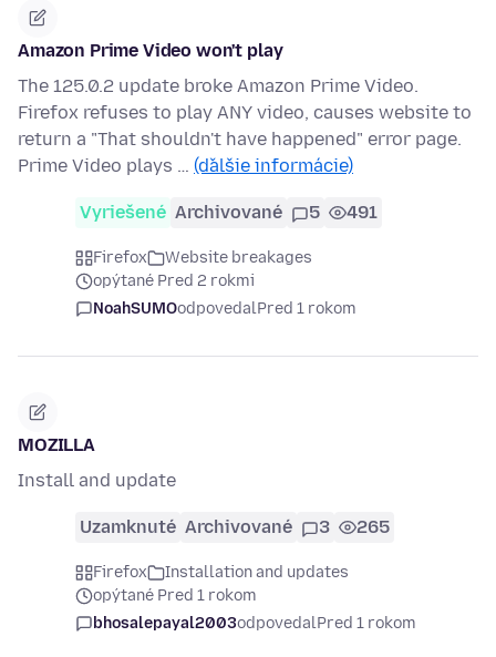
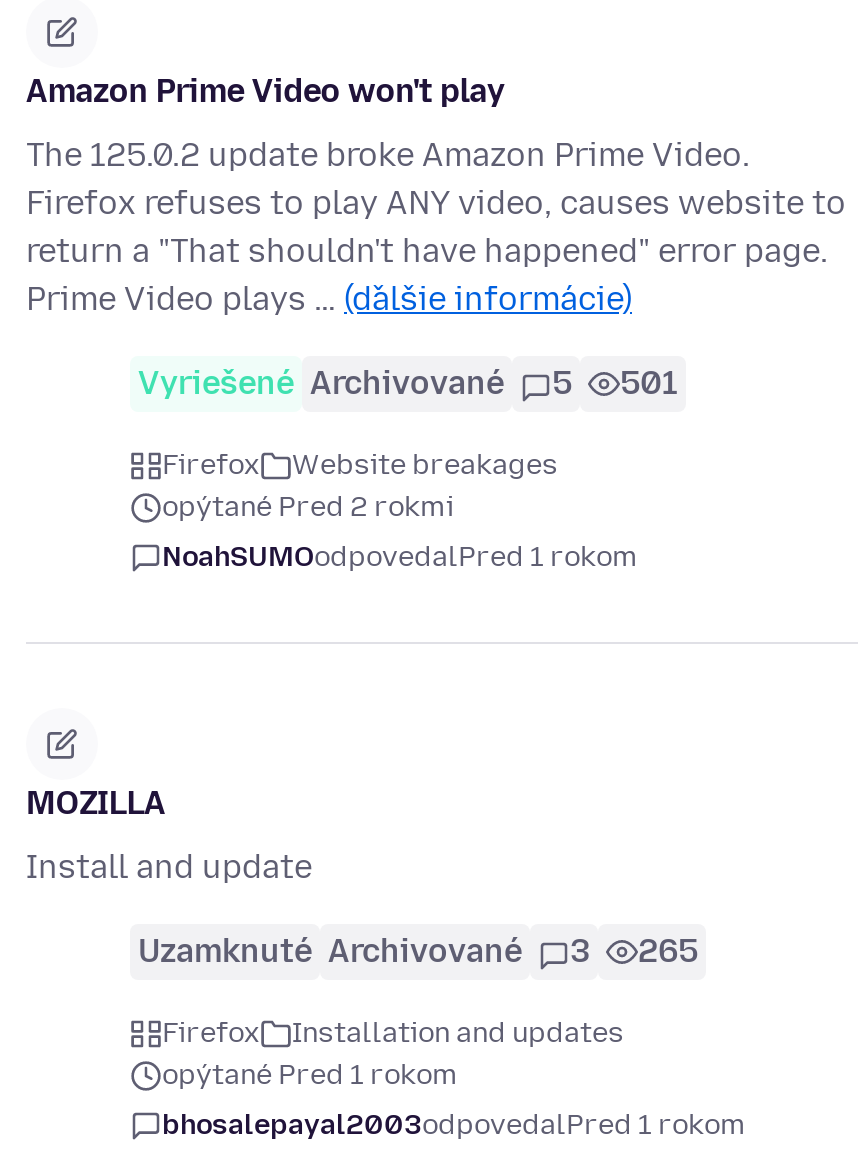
[80,202,378,223] Vyriešené Archivované 5 491 -> [138,365,678,403] Vyriešené Archivované 5 501

